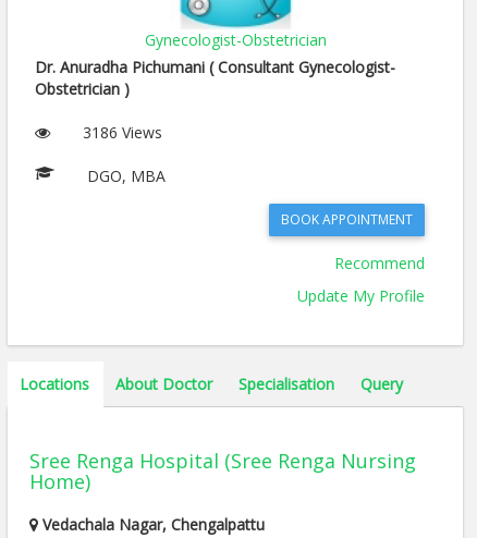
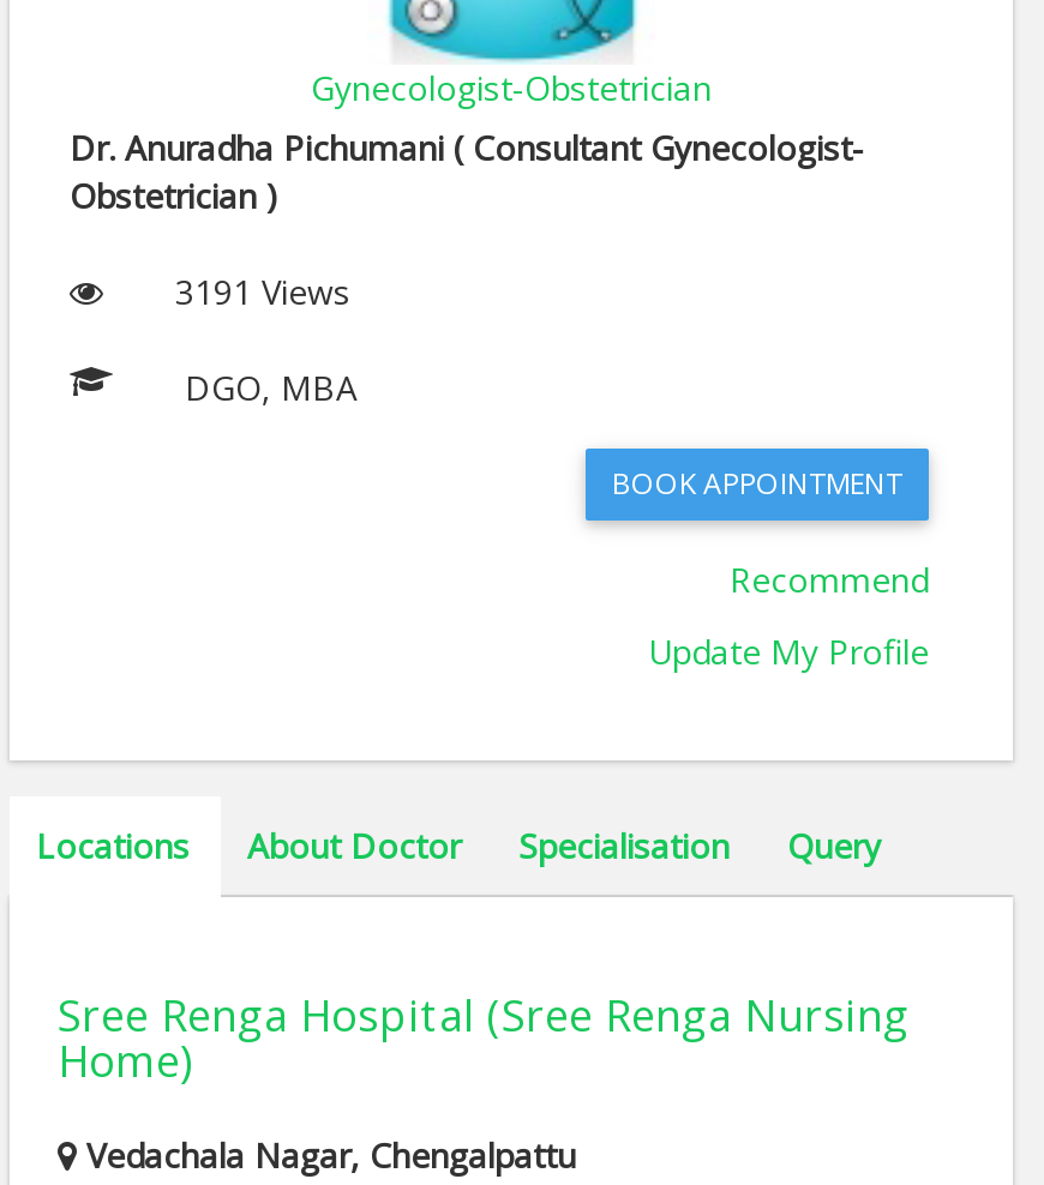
[83,122,162,143] 3186 Views -> [175,269,350,314] 3191 Views

